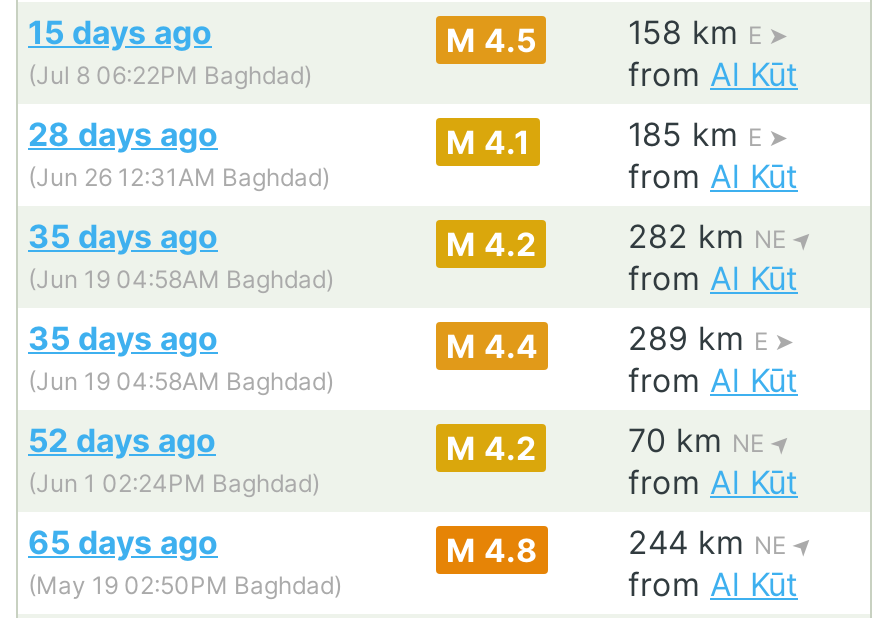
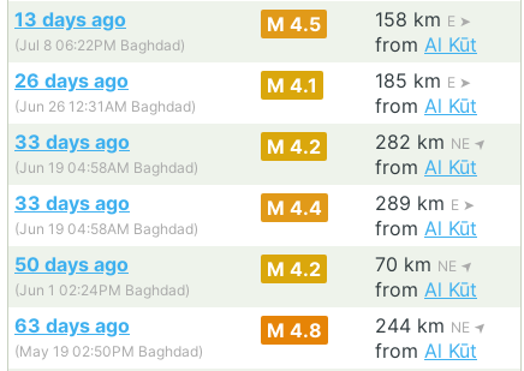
[28,13,212,53] 15 days ago -> [14,8,126,32] 13 days ago
[28,115,218,155] 28 days ago -> [14,69,129,93] 26 days ago
[28,217,218,257] 35 days ago -> [14,130,130,154] 33 days ago
[28,319,218,359] 35 days ago -> [14,191,130,215] 33 days ago
[28,421,216,461] 52 days ago -> [14,253,129,277] 50 days ago
[28,523,218,563] 65 days ago -> [14,314,130,338] 63 days ago

